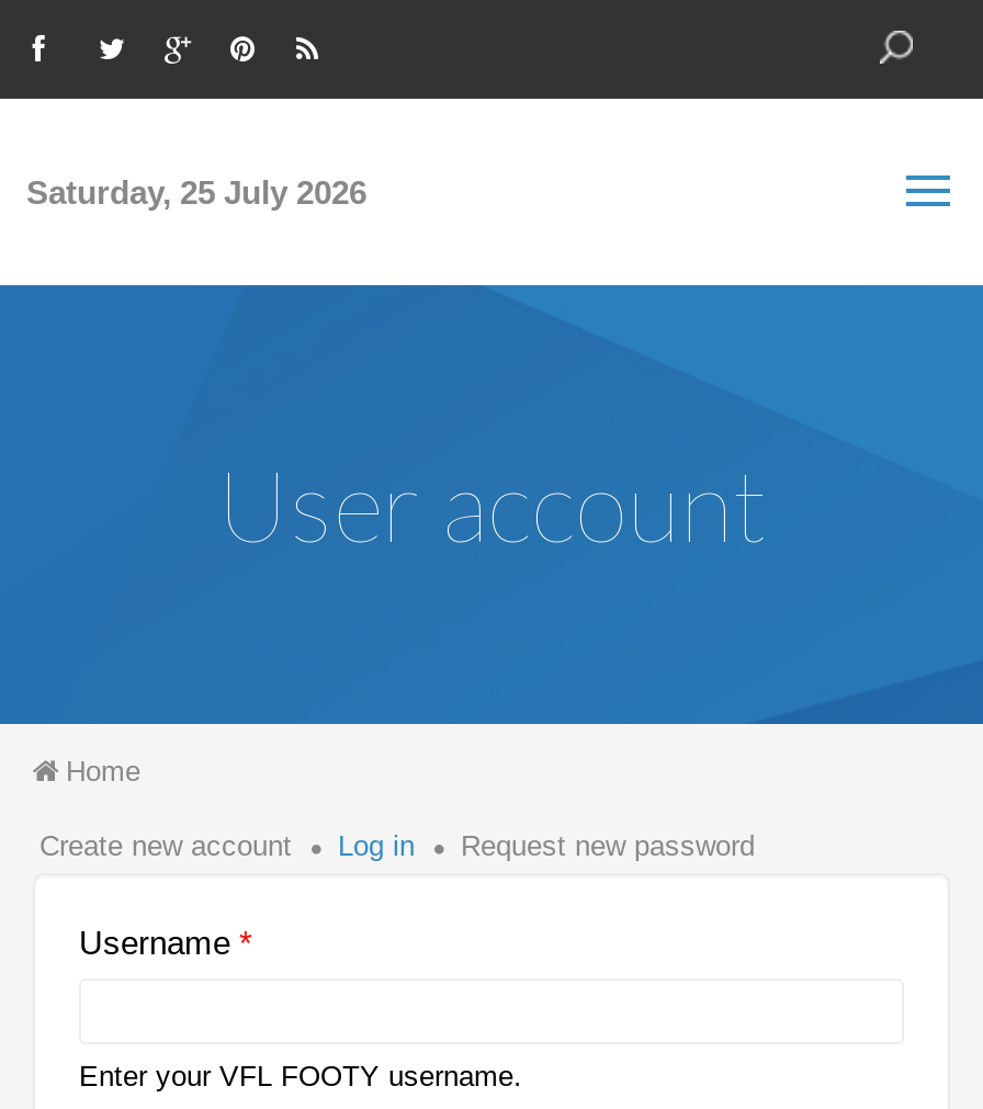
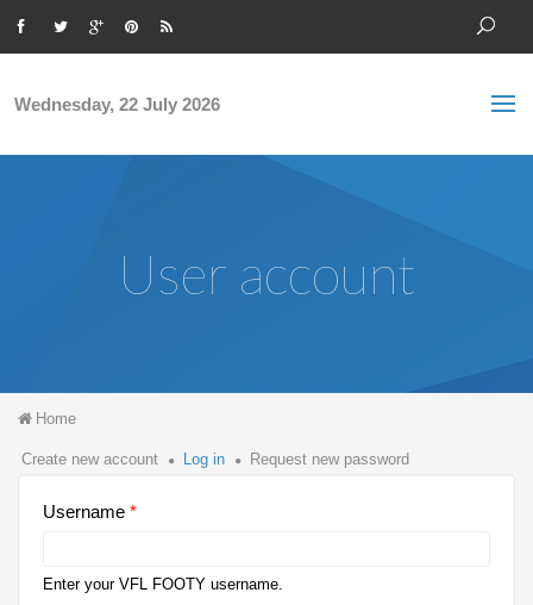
[0,173,366,211] Saturday, 25 July 2026 -> [0,94,220,114] Wednesday, 22 July 2026

